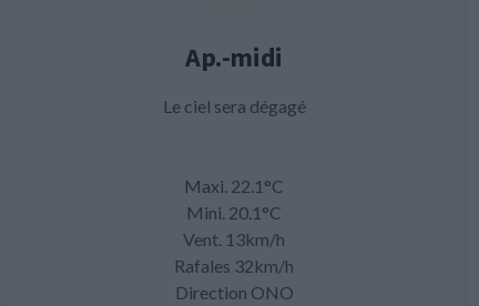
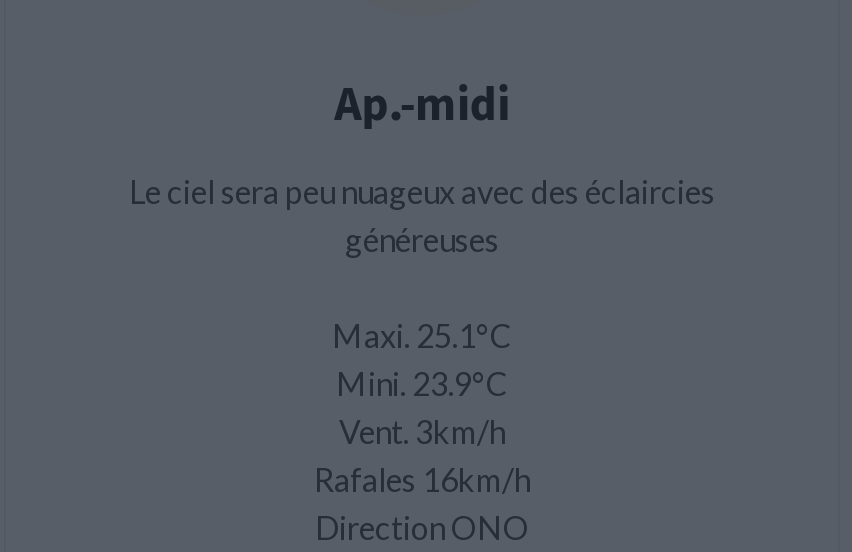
[162,95,305,116] Le ciel sera dégagé -> [129,172,715,258] Le ciel sera peu nuageux avec des éclaircies | généreuses
[174,175,294,276] Maxi. 22.1°C | Mini. 20.1°C | Vent. 13km/h | Rafales 32km/h -> [314,316,530,498] Maxi. 25.1°C | Mini. 23.9°C | Vent. 3km/h | Rafales 16km/h

